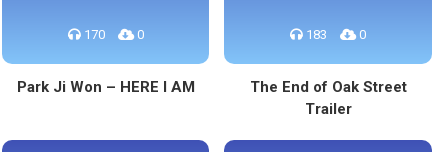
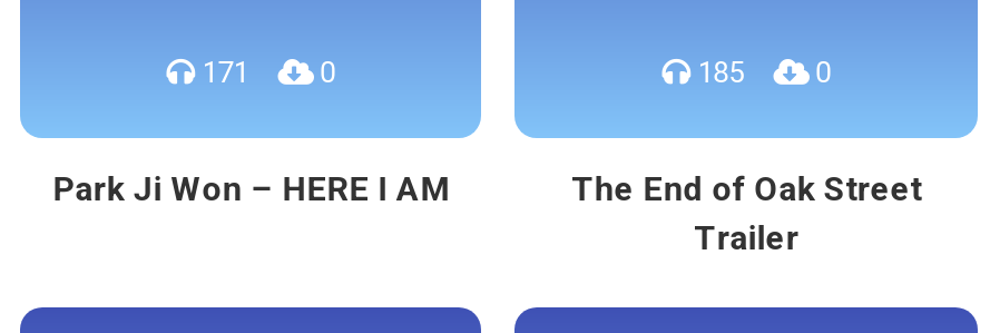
[81,27,144,42] 170 0 -> [195,56,336,89] 171 0
[303,27,366,42] 183 0 -> [691,56,831,89] 185 0

